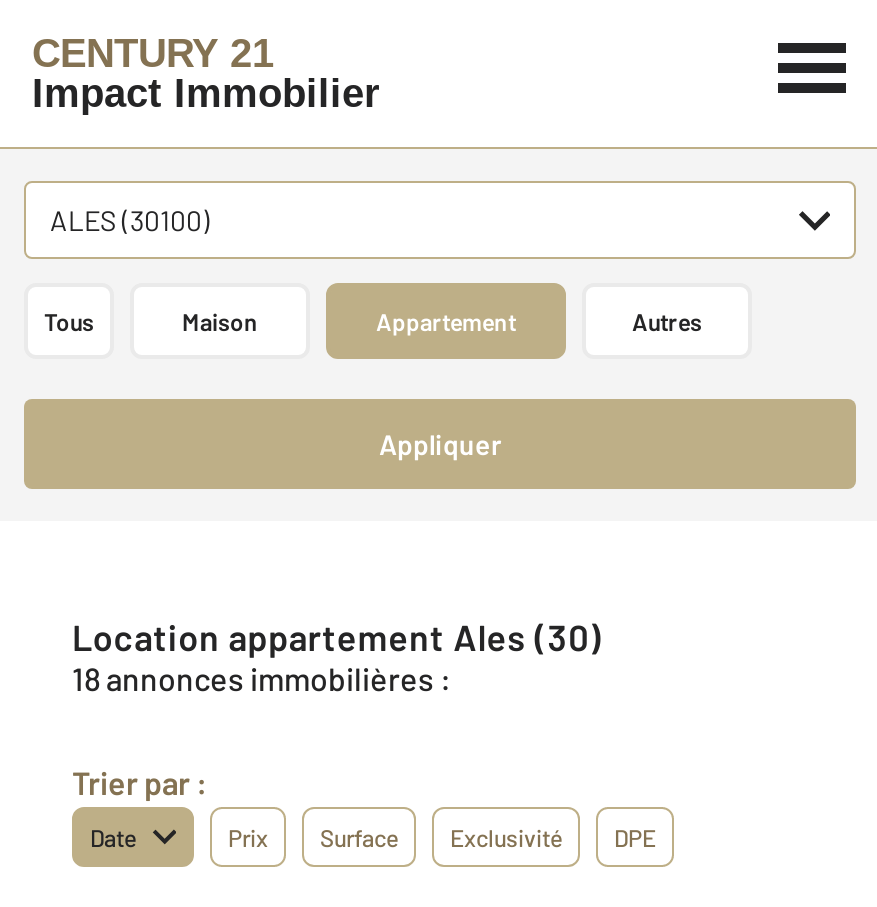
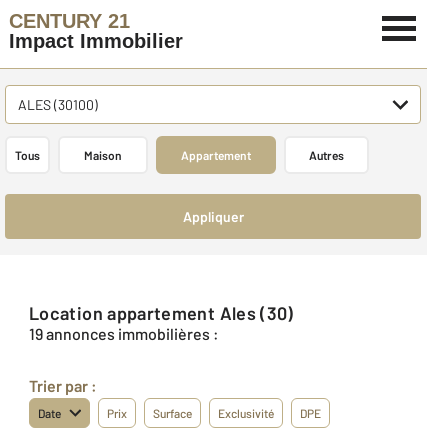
[72,659,452,697] 18 annonces immobilières : -> [29,324,219,343] 19 annonces immobilières :

